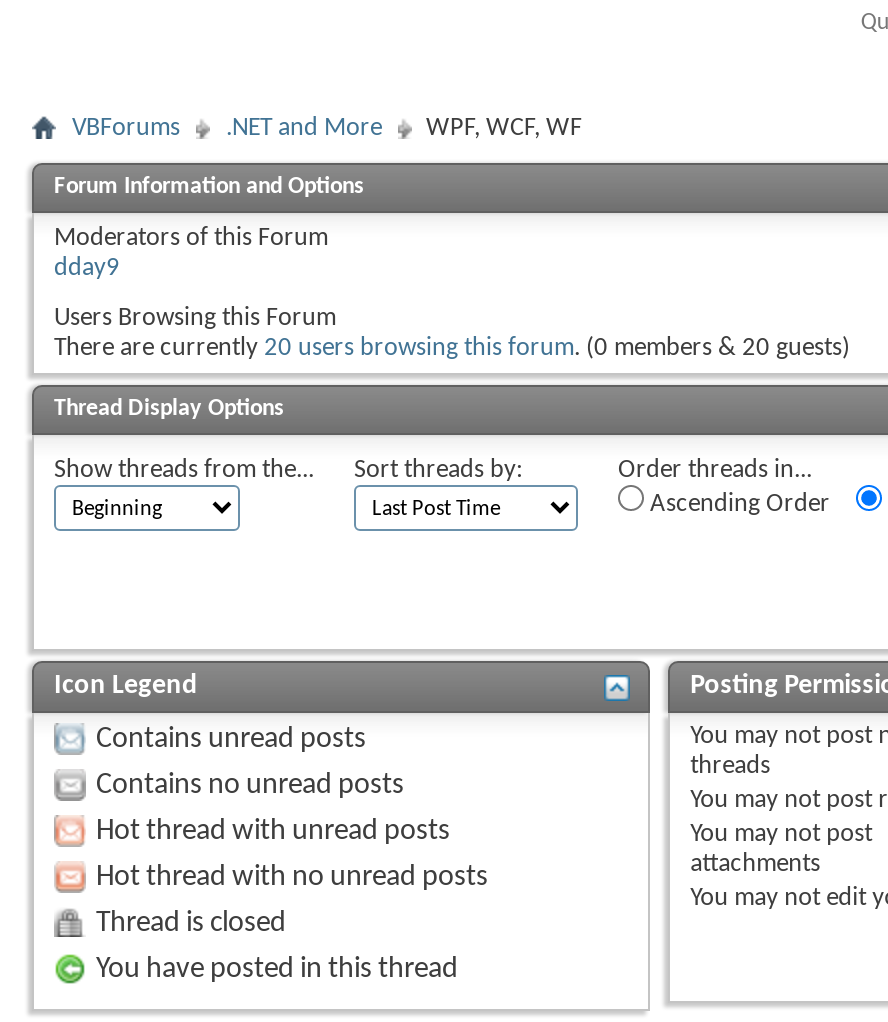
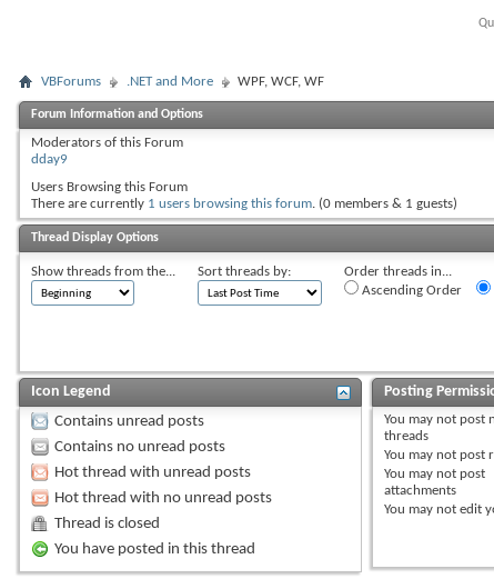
[54,335,850,361] There are currently 20 users browsing this forum. (0 members & 20 guests) -> [31,197,457,211] There are currently 1 users browsing this forum. (0 members & 1 guests)

